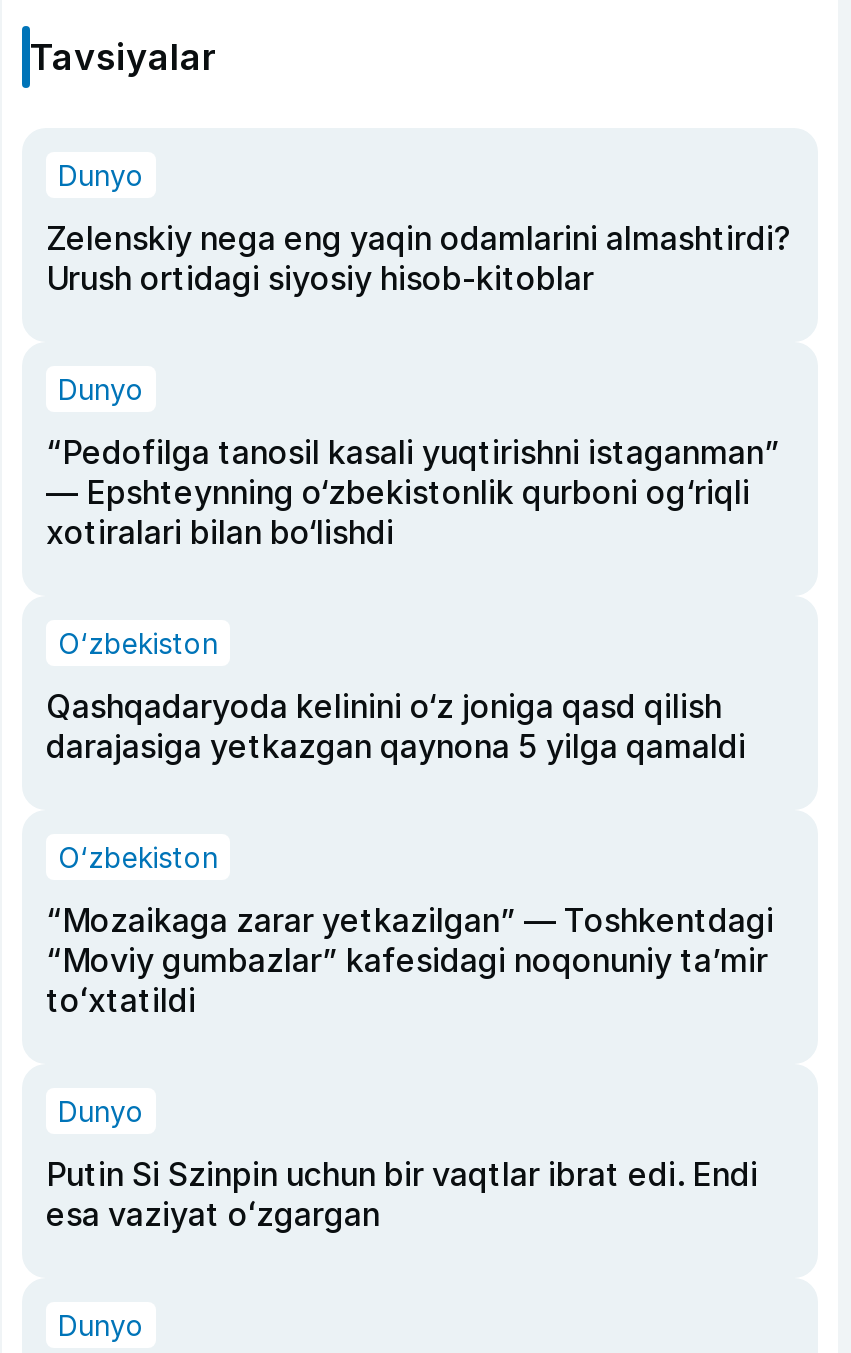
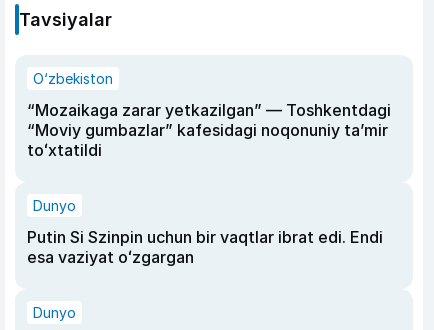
[46,158,792,766] Dunyo | Zelenskiy nega eng yaqin odamlarini almashtirdi? | Urush ortidagi siyosiy hisob-kitoblar | Dunyo | “Pedofilga tanosil kasali yuqtirishni istaganman” | — Epshteynning o‘zbekistonlik qurboni og‘riqli | xotiralari bilan bo‘lishdi | O‘zbekiston | Qashqadaryoda kelinini o‘z joniga qasd qilish | darajasiga yetkazgan qaynona 5 yilga qamaldi -> none

